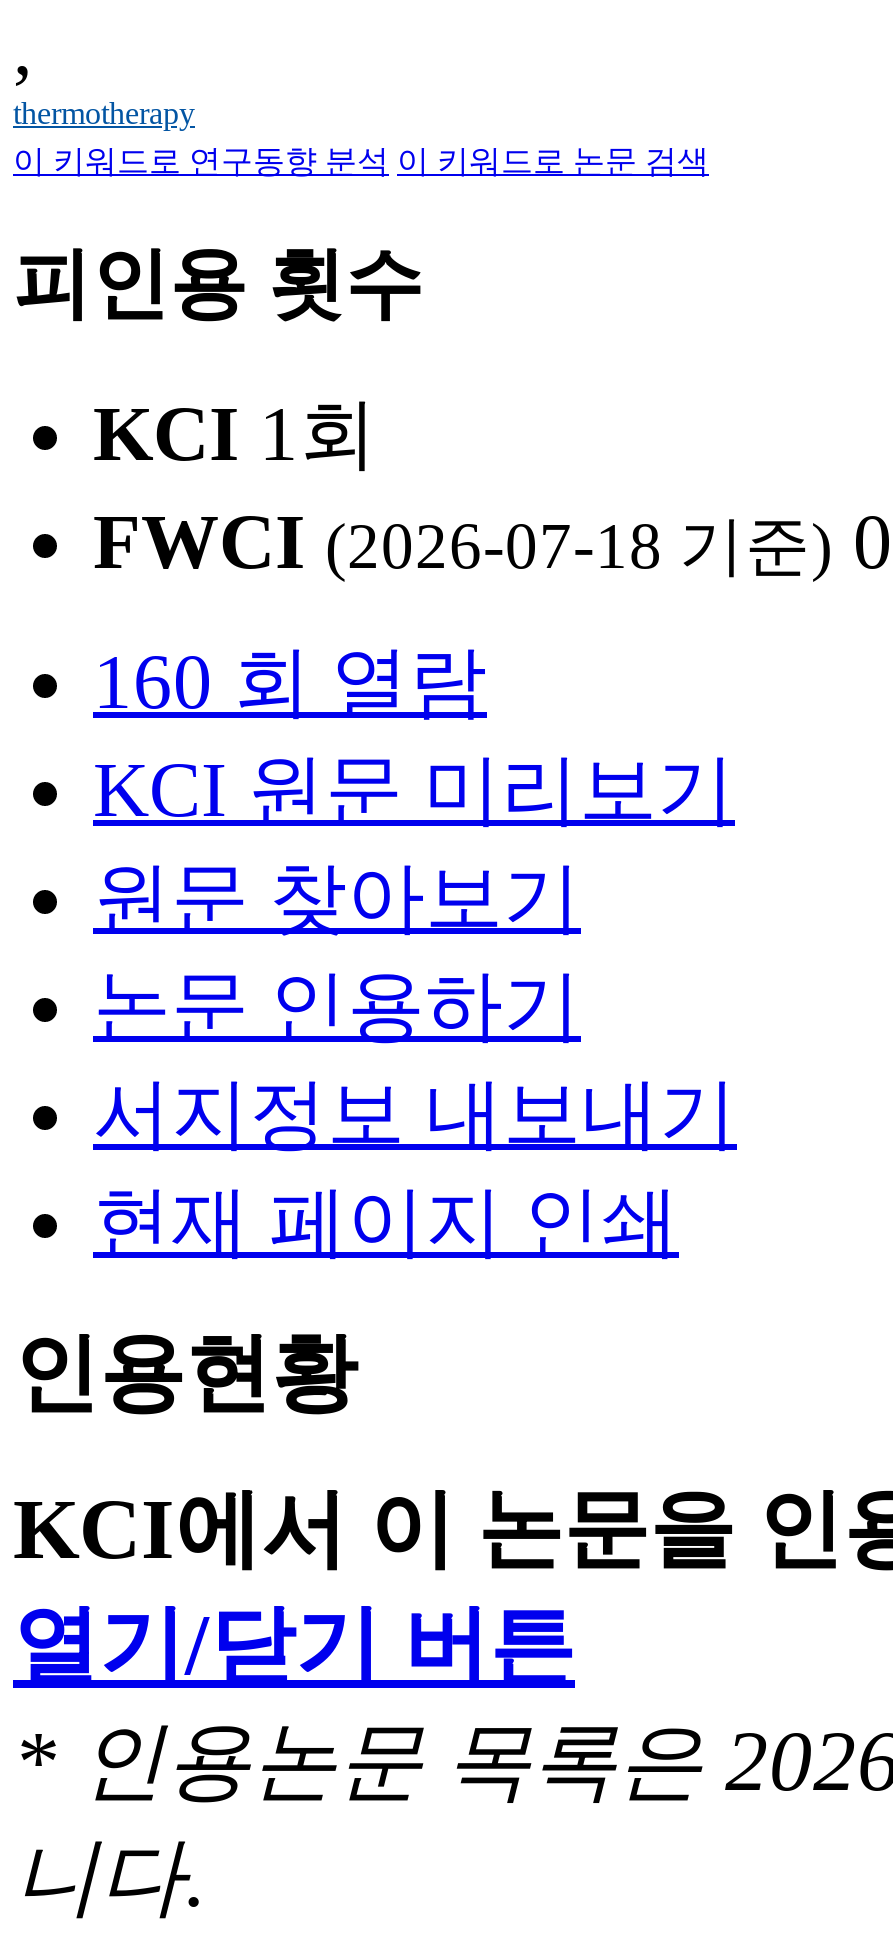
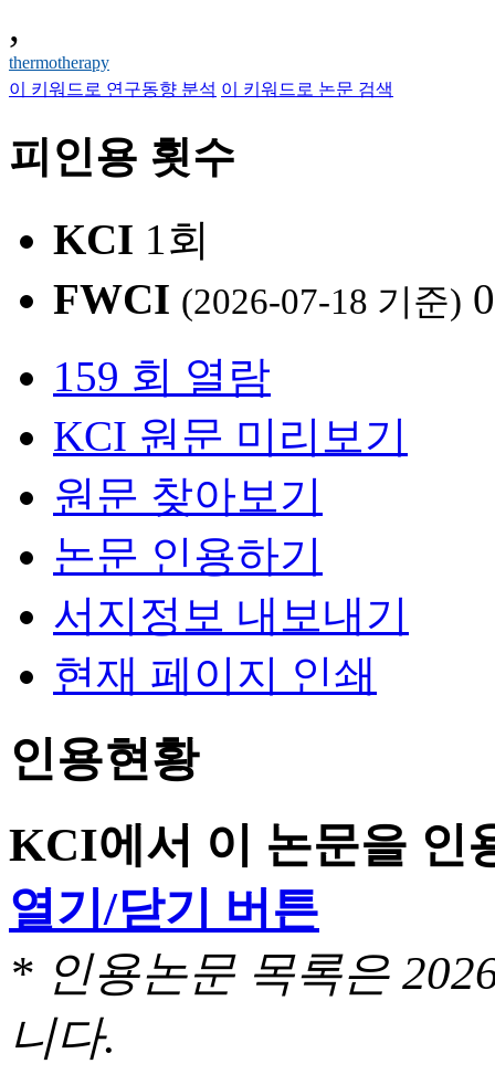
[93,638,487,724] 160 회 열람 -> [53,352,271,400] 159 회 열람

